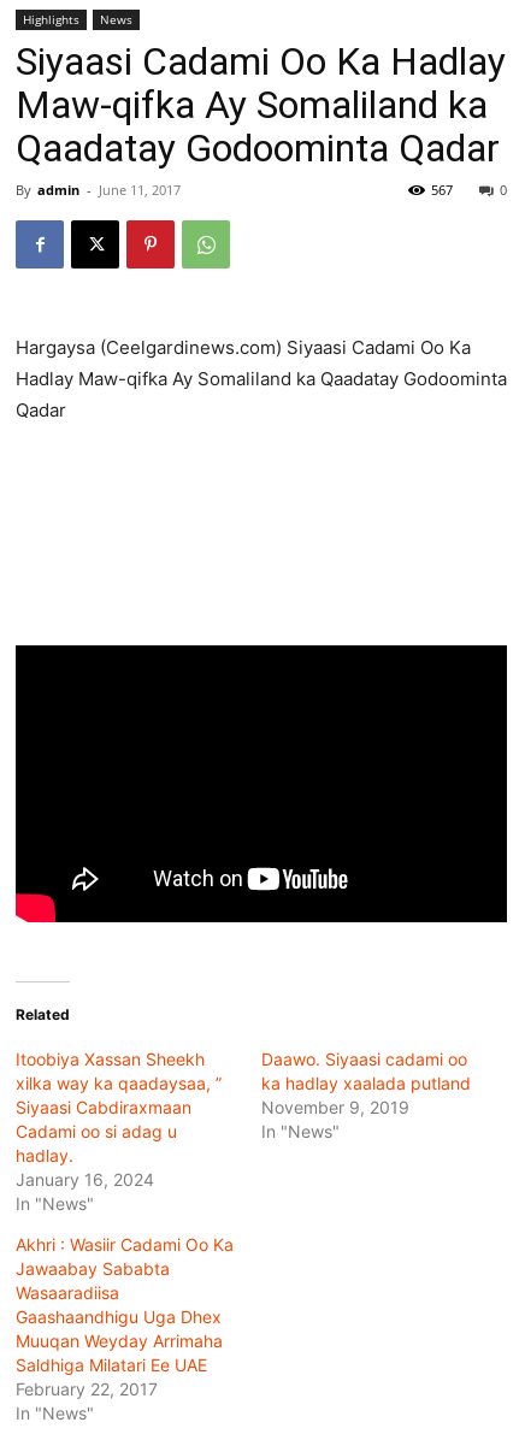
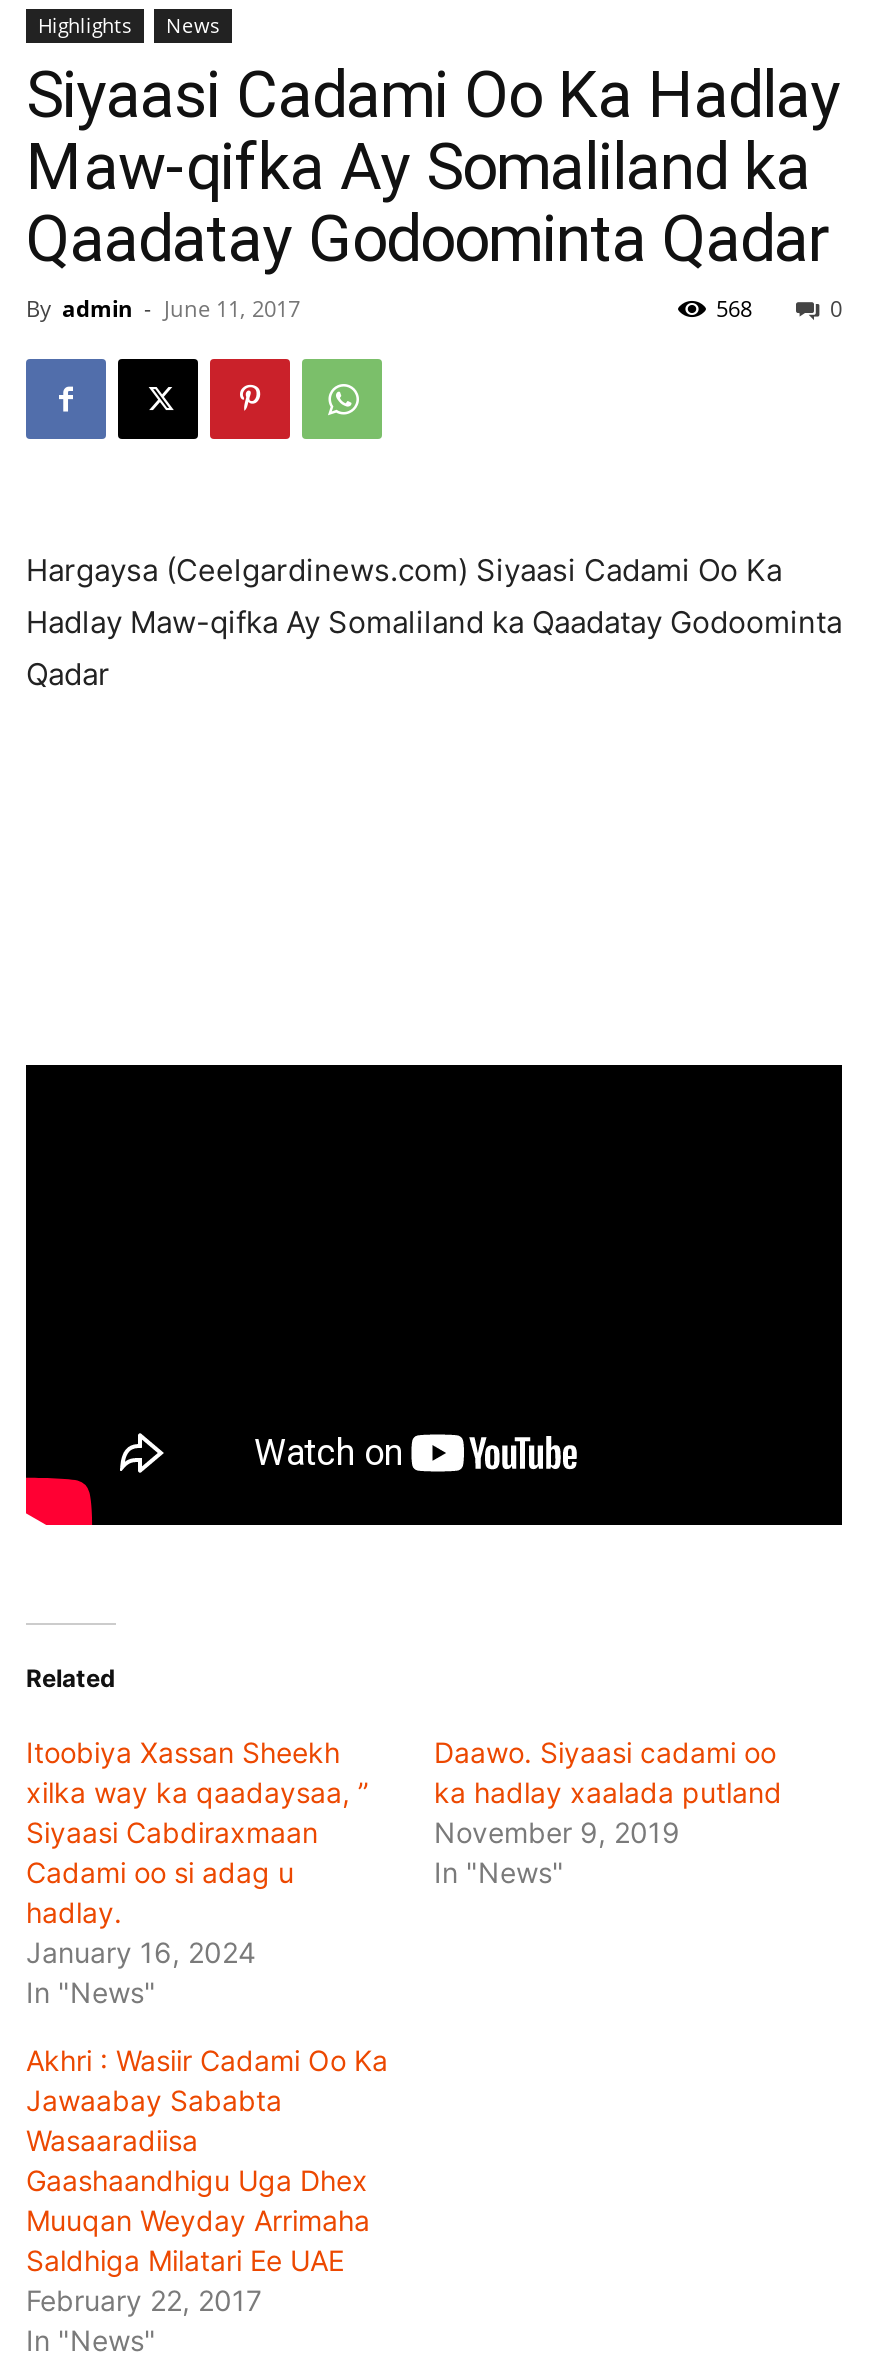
[431,181,453,199] 567 -> [716,293,752,323] 568

